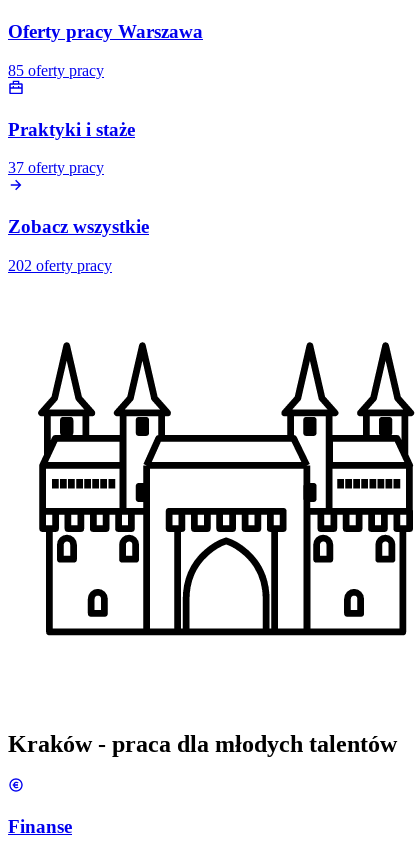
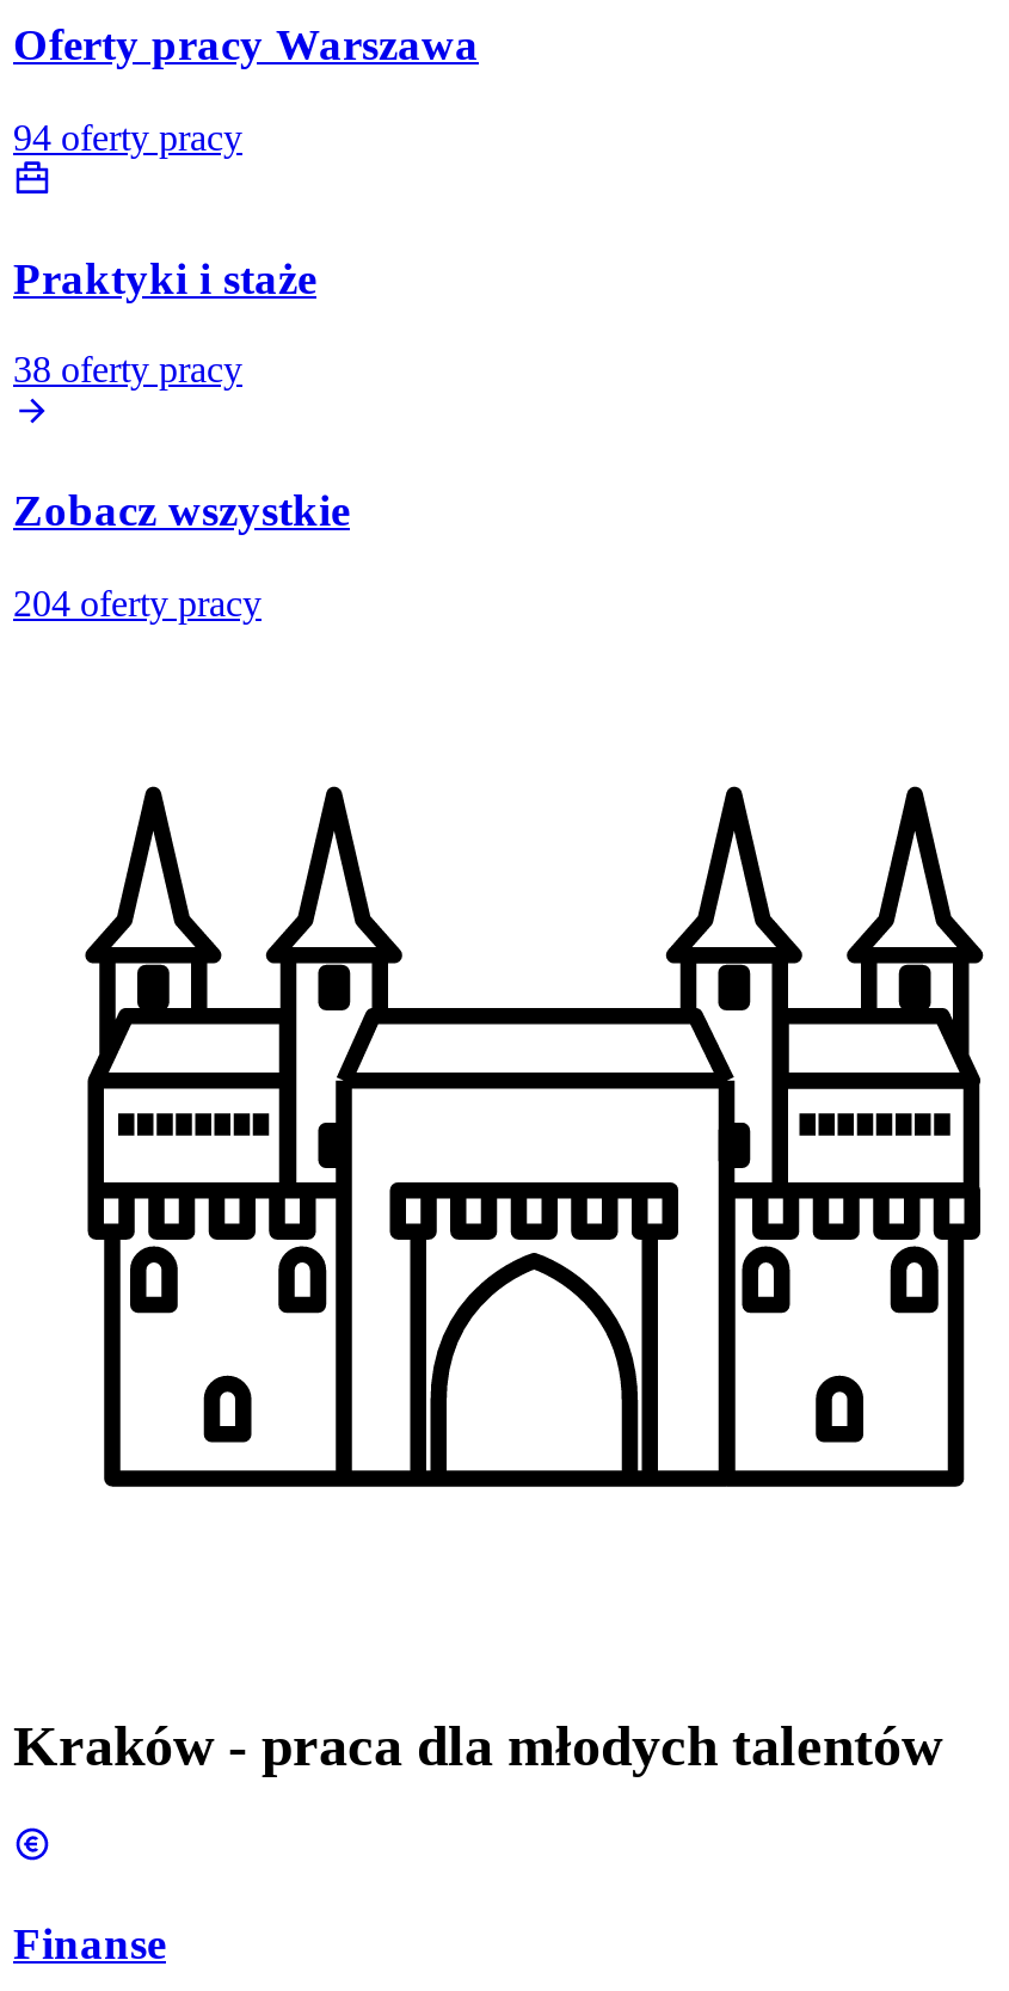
[8,62,104,79] 85 oferty pracy -> [13,117,242,157] 94 oferty pracy
[8,159,104,176] 37 oferty pracy -> [13,349,242,390] 38 oferty pracy
[8,257,112,274] 202 oferty pracy -> [13,582,262,623] 204 oferty pracy

